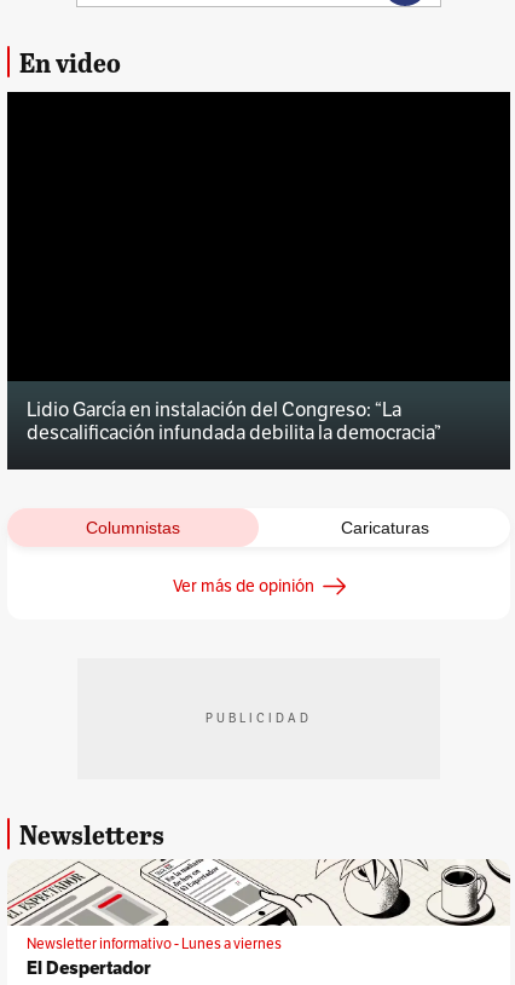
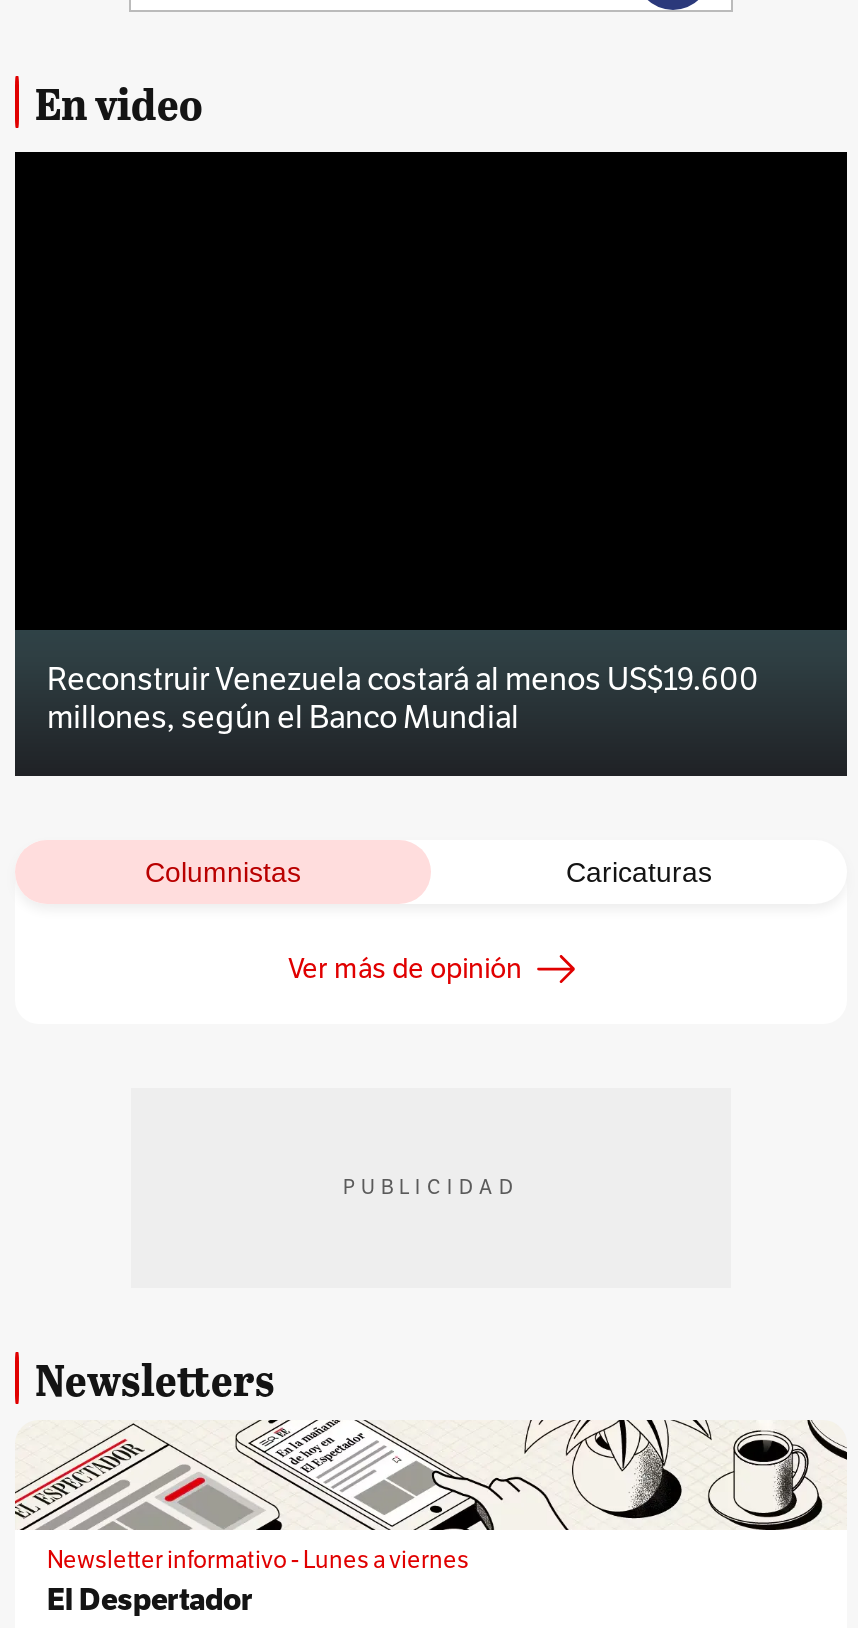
[27,398,441,446] Lidio García en instalación del Congreso: “La | descalificación infundada debilita la democracia” -> [47,659,759,739] Reconstruir Venezuela costará al menos US$19.600 | millones, según el Banco Mundial

